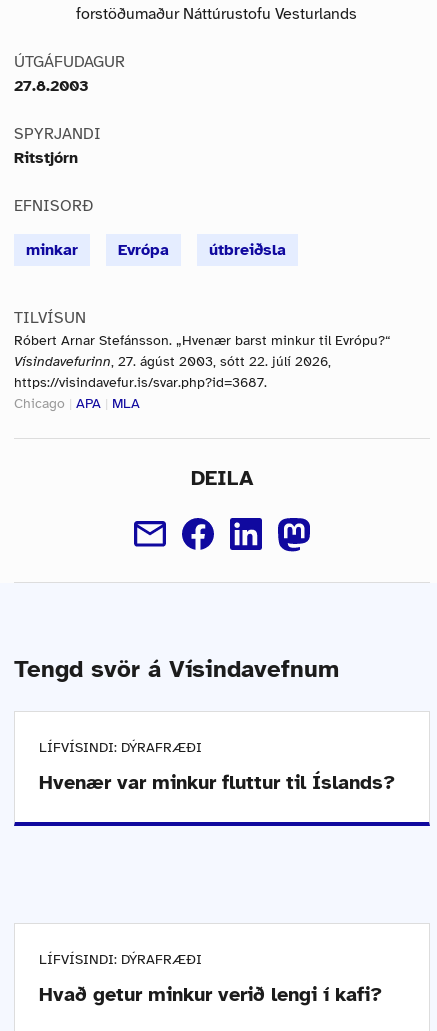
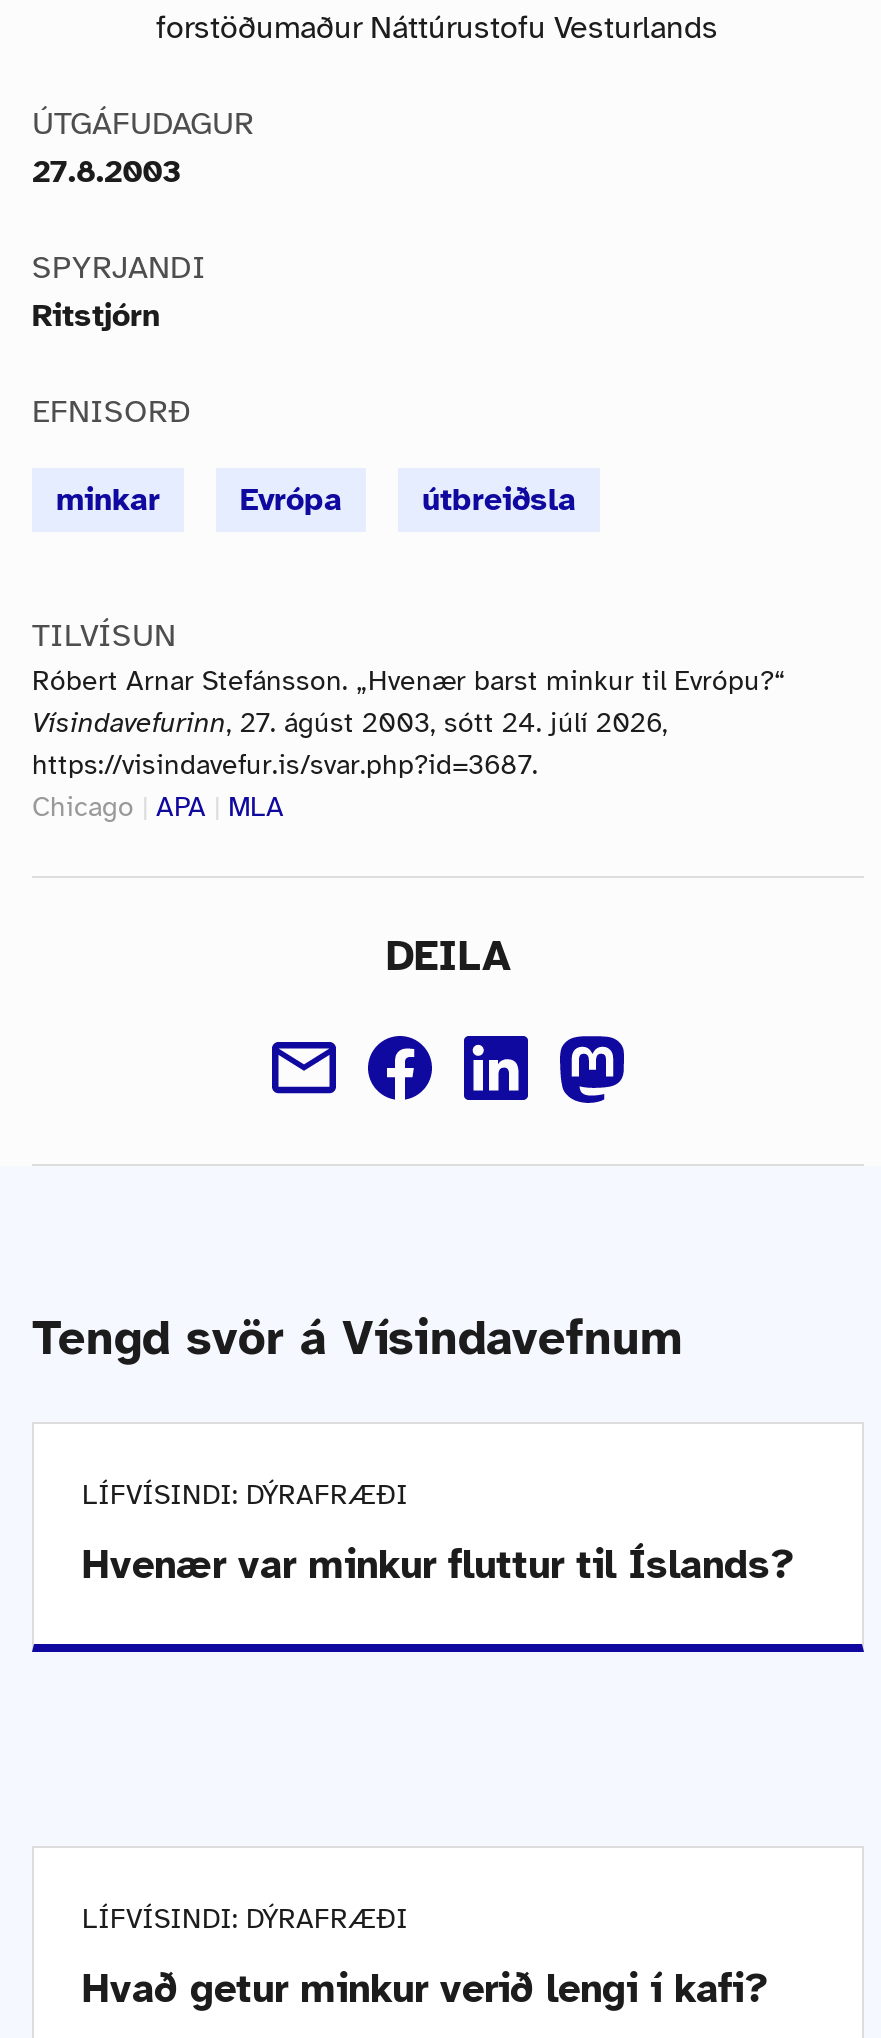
[14,353,331,370] Vísindavefurinn, 27. ágúst 2003, sótt 22. júlí 2026, -> [32,706,668,740] Vísindavefurinn, 27. ágúst 2003, sótt 24. júlí 2026,

